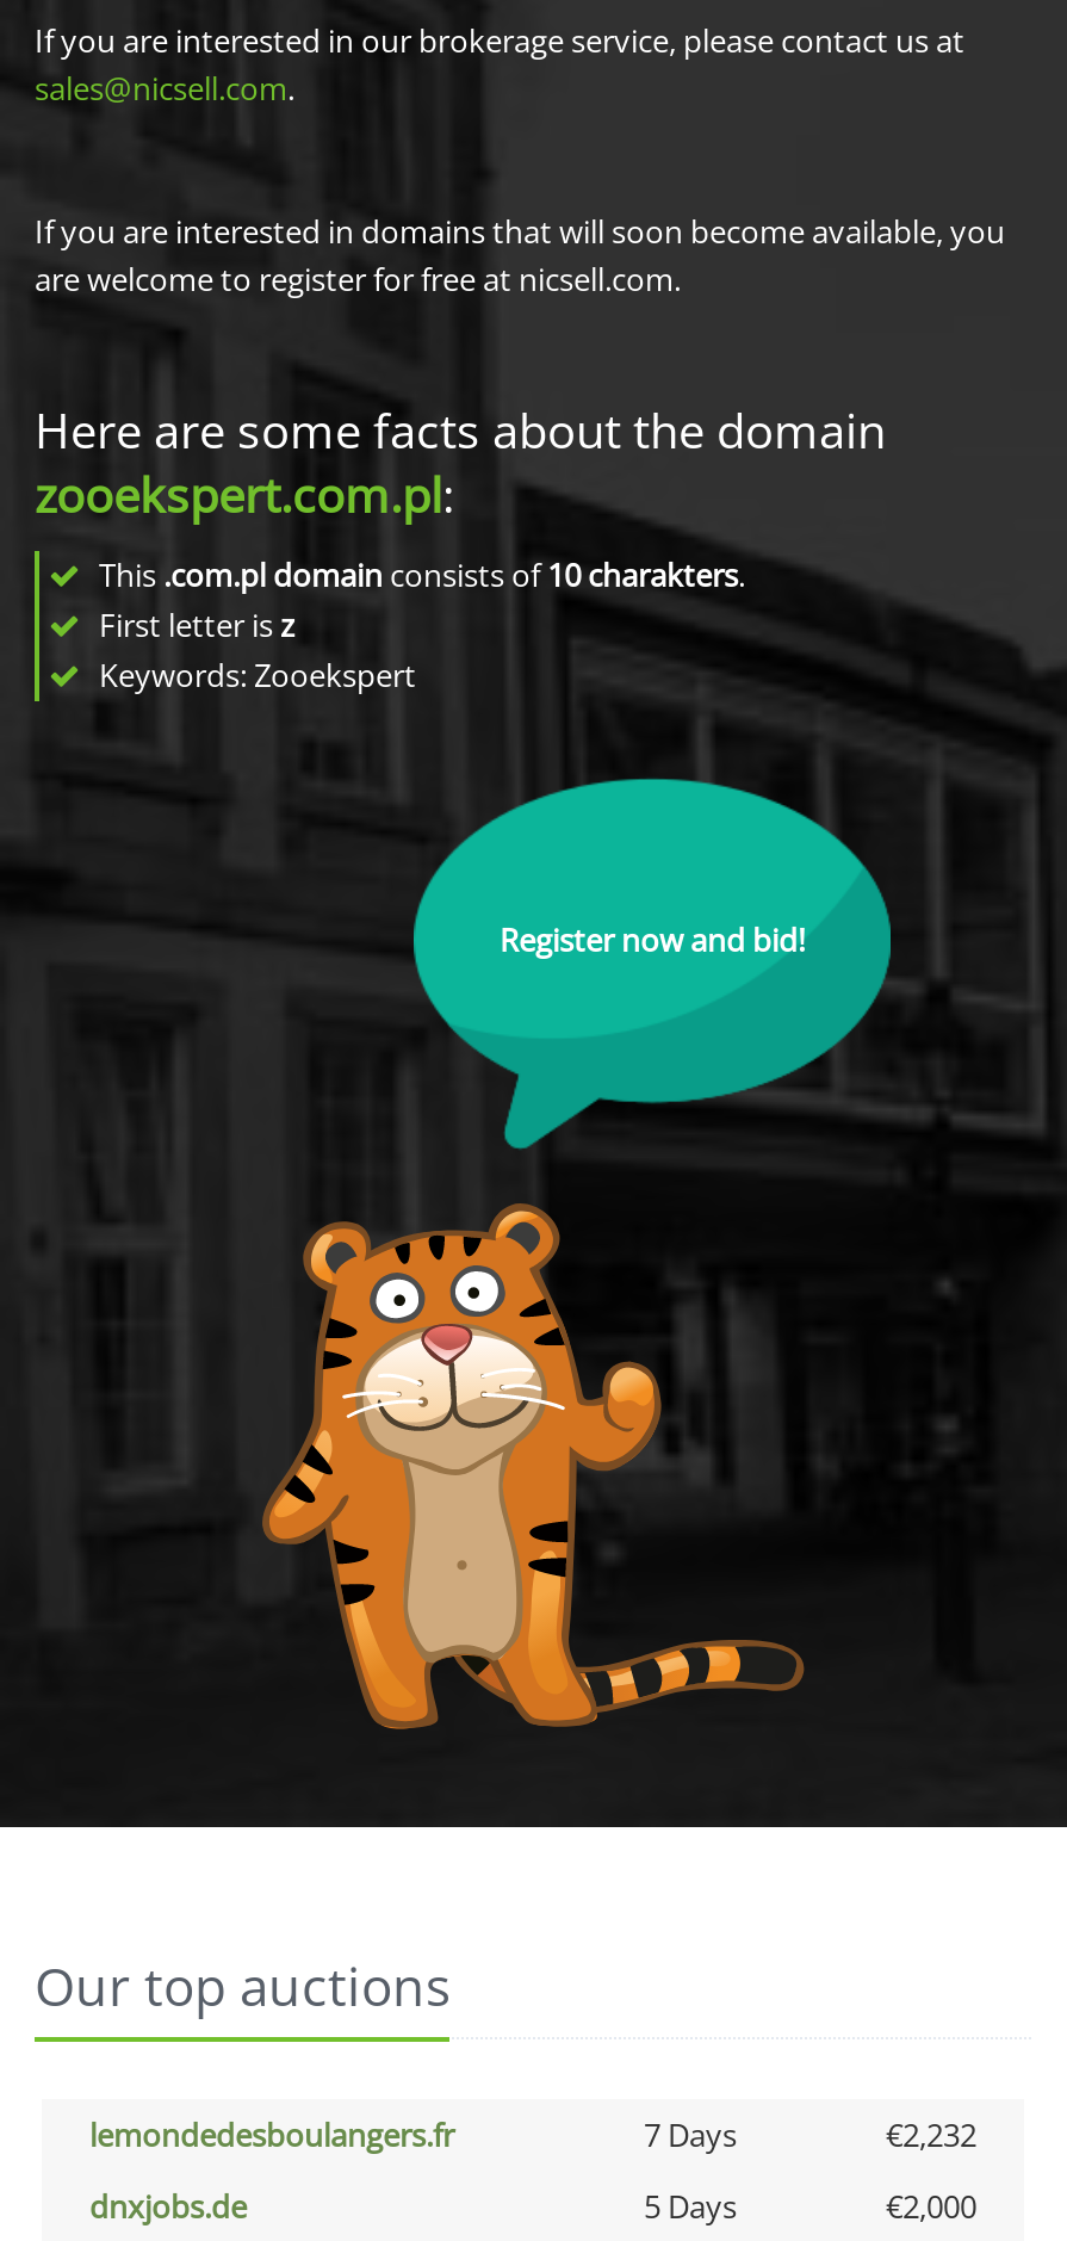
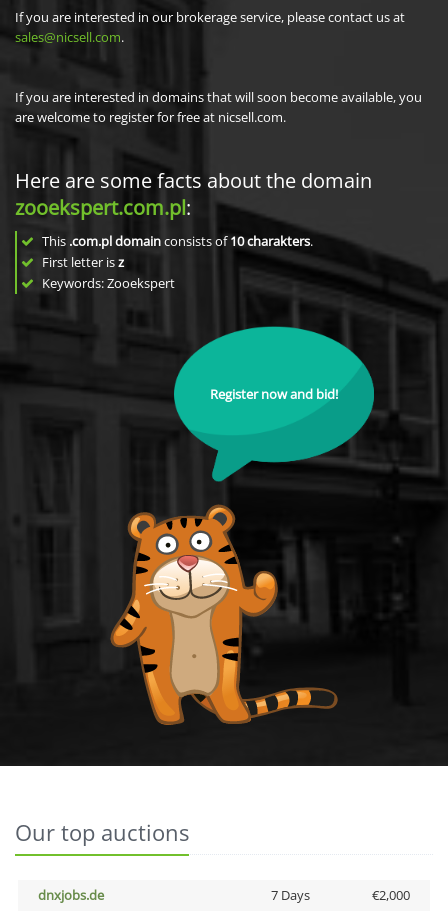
[89,2113,976,2156] lemondedesboulangers.fr | 7 Days | €2,232 -> none
[644,2185,737,2228] 5 Days -> [270,886,309,904] 7 Days

